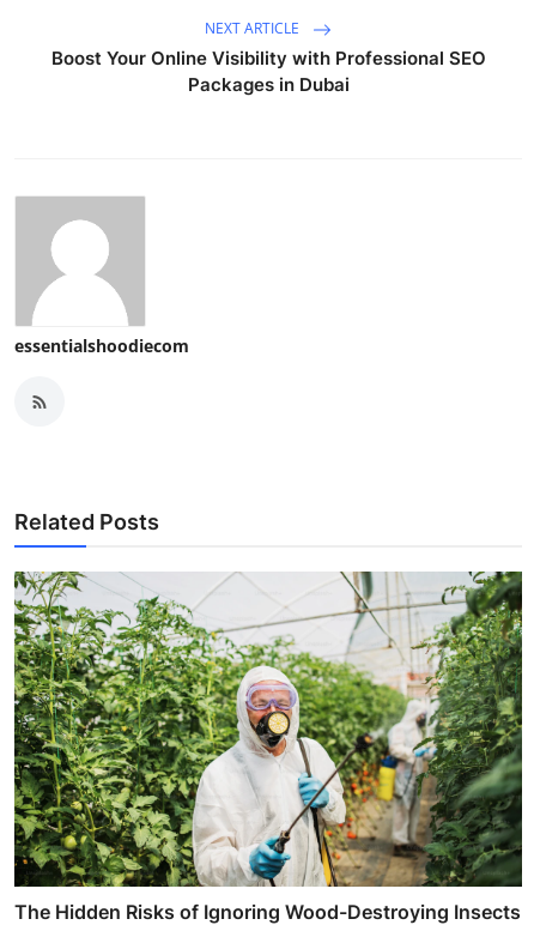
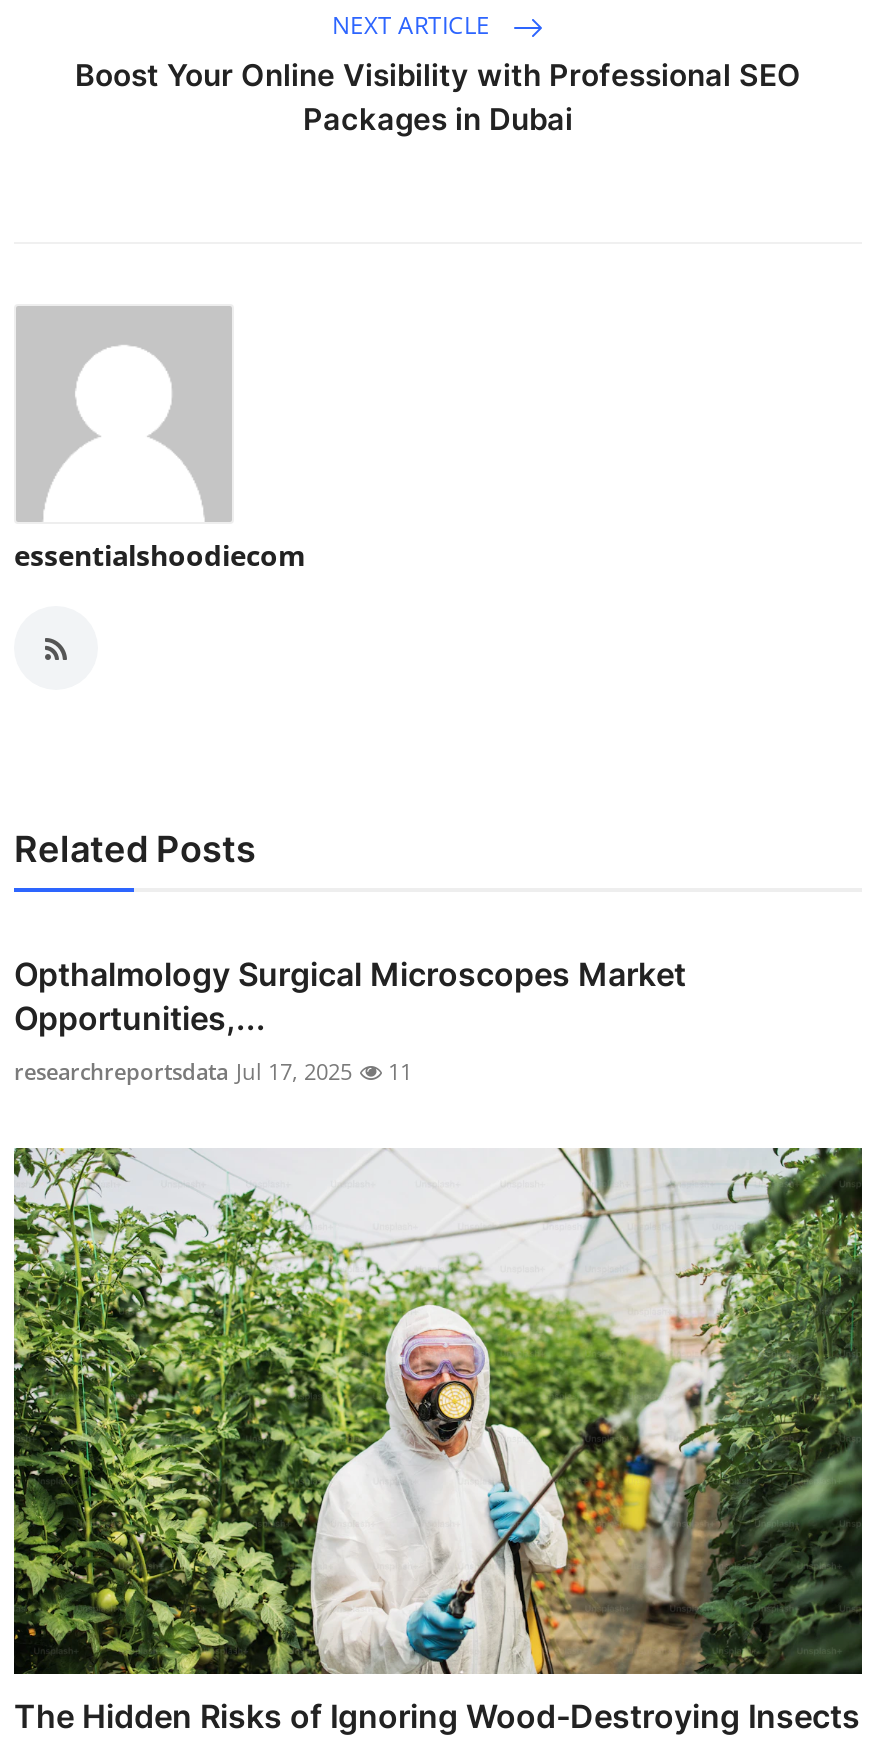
none -> [14,954,686,1086] Opthalmology Surgical Microscopes Market | Opportunities,... | researchreportsdata Jul 17, 2025 | 11

